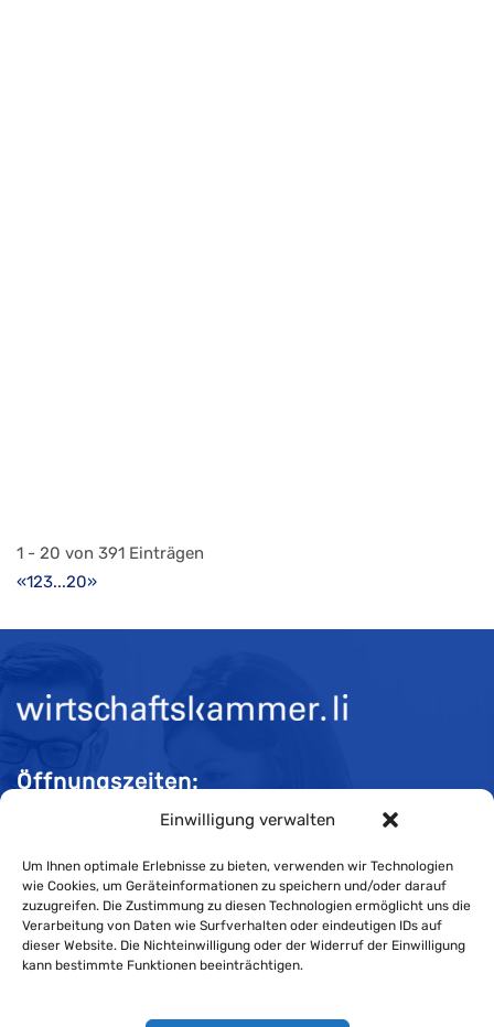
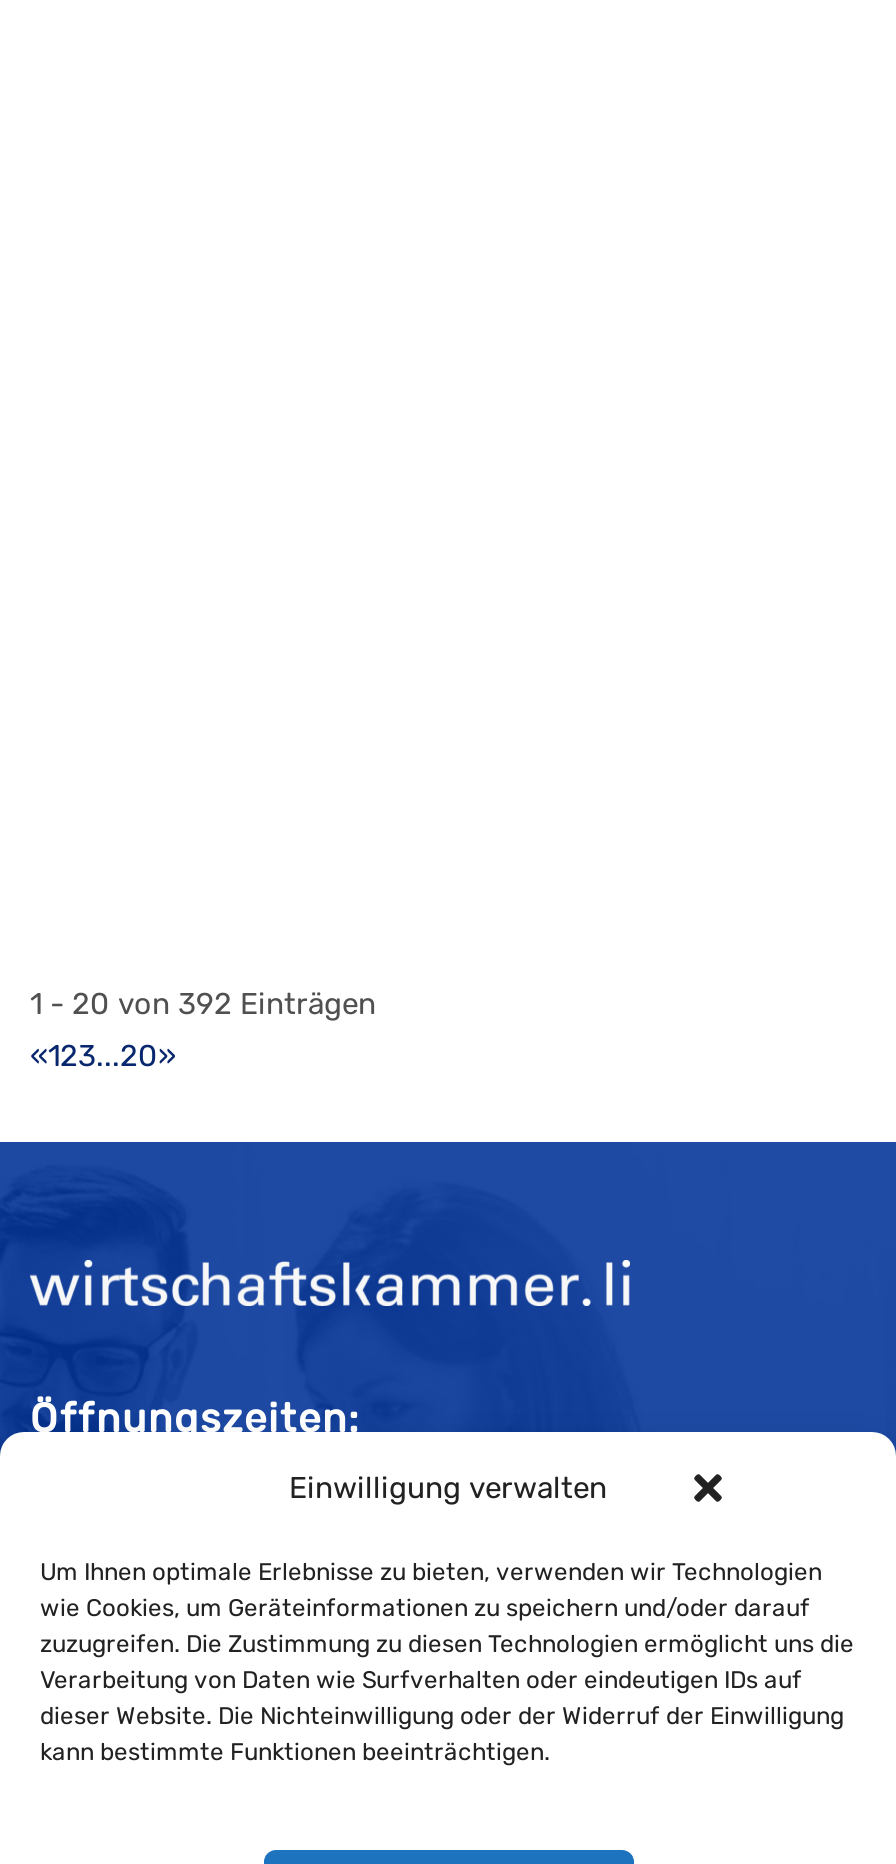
[17,543,204,563] 1 - 20 von 391 Einträgen -> [30,985,376,1021] 1 - 20 von 392 Einträgen

